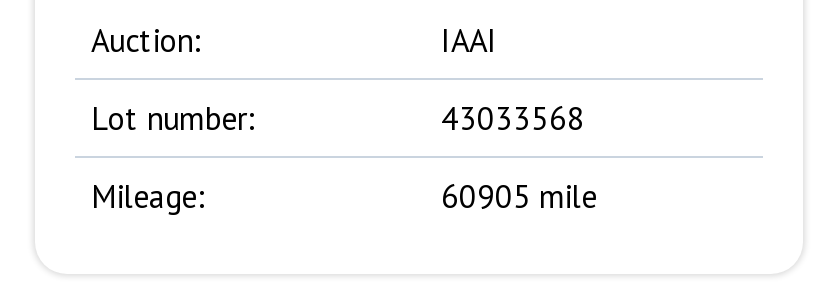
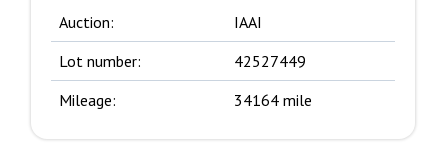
[441,98,585,138] 43033568 -> [234,51,306,71] 42527449
[441,176,597,216] 60905 mile -> [234,90,312,110] 34164 mile

